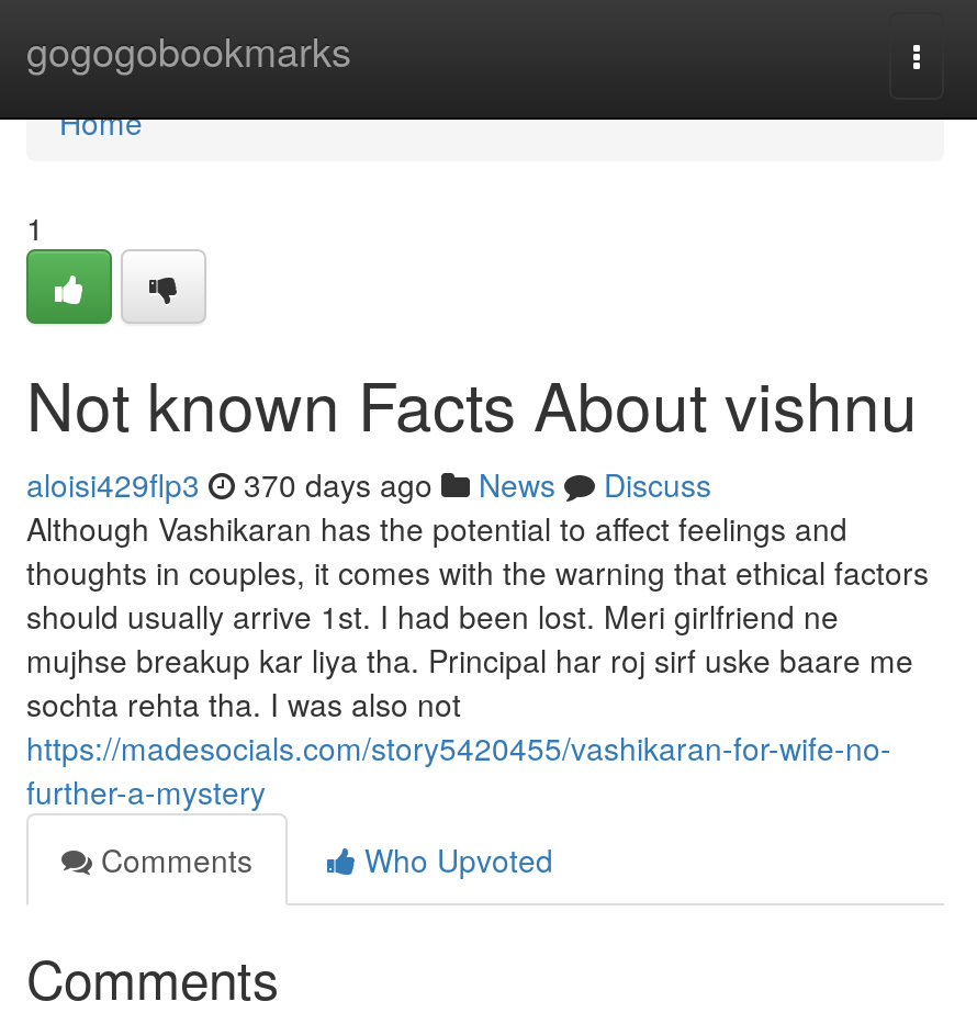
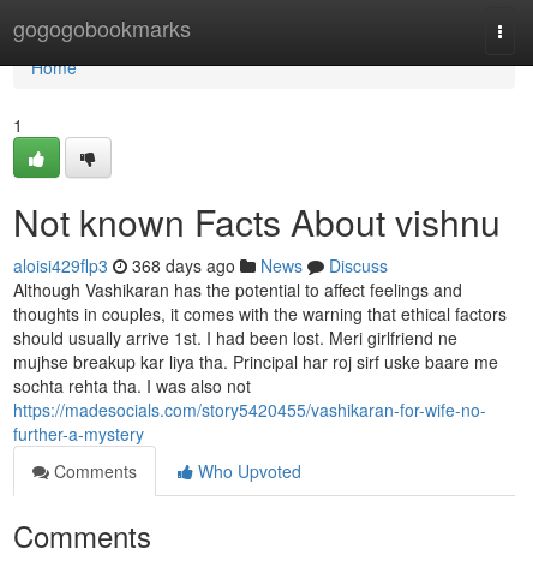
[26,462,711,506] aloisi429flp3 370 days ago News Discuss -> [13,253,388,277] aloisi429flp3 368 days ago News Discuss

